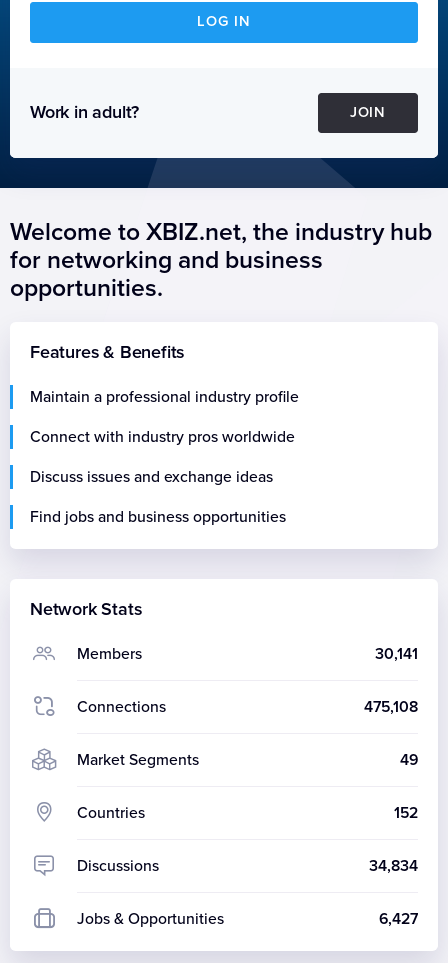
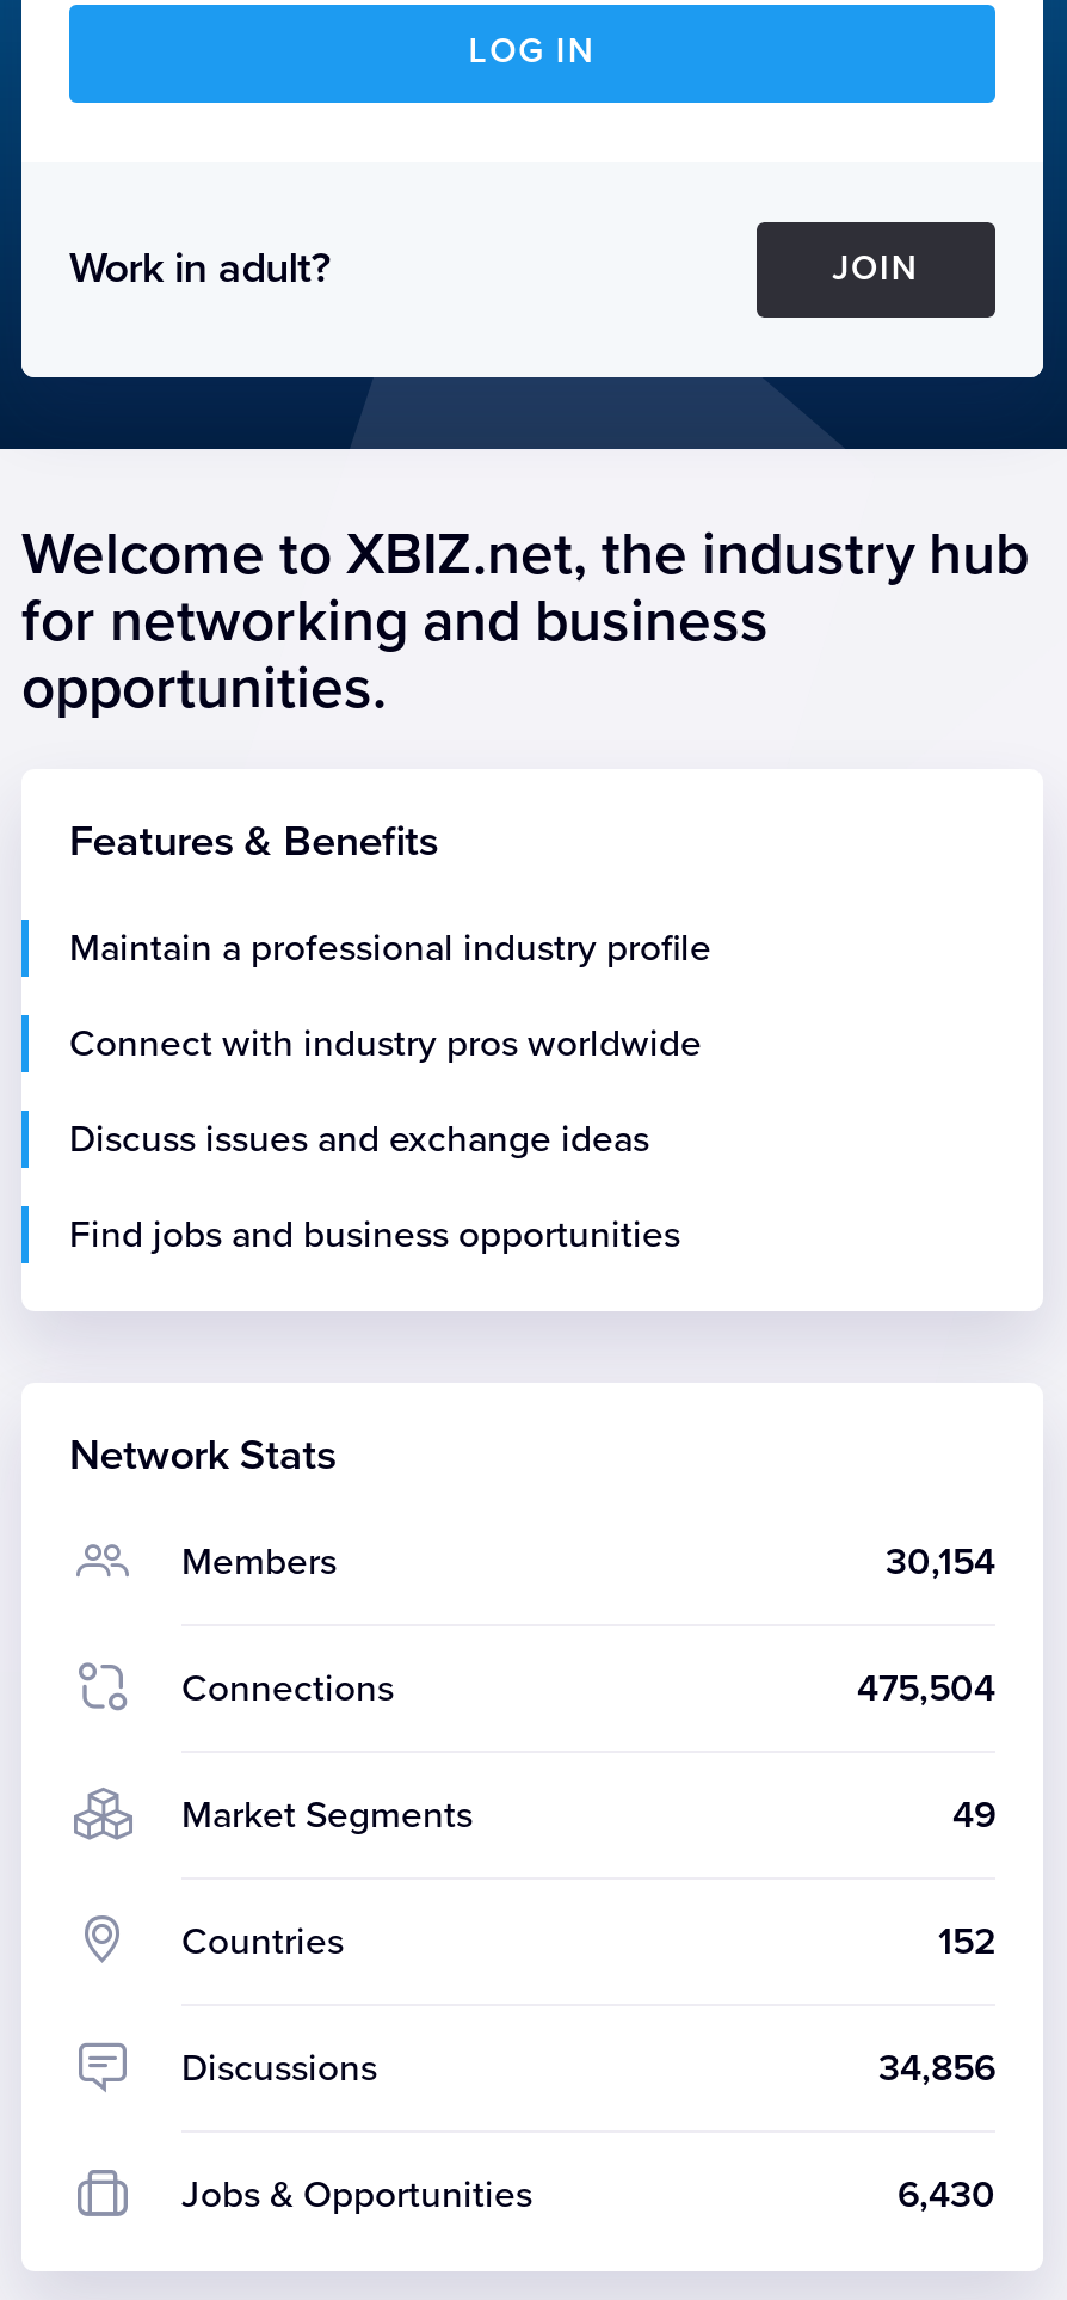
[375,645,418,663] 30,141 -> [886,1541,995,1584] 30,154
[364,698,418,716] 475,108 -> [857,1668,995,1711] 475,504
[369,857,418,875] 34,834 -> [878,2048,995,2091] 34,856
[379,910,418,928] 6,427 -> [898,2174,995,2217] 6,430

